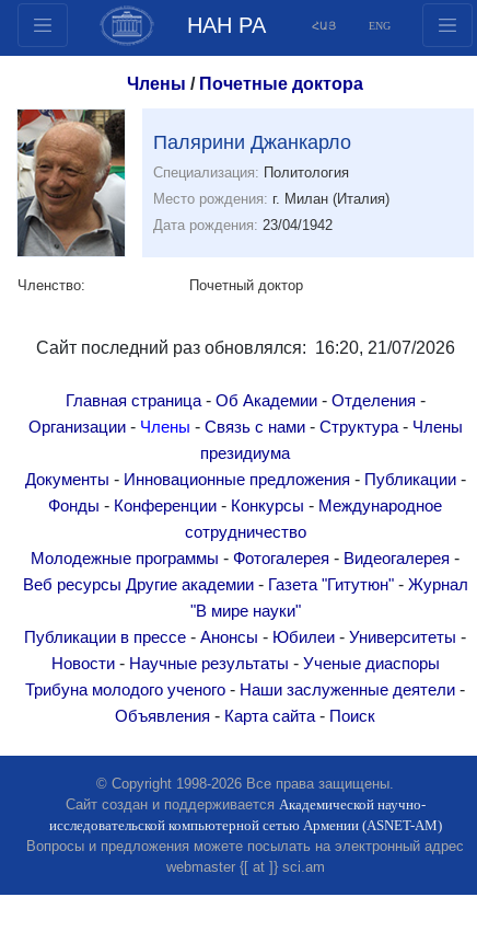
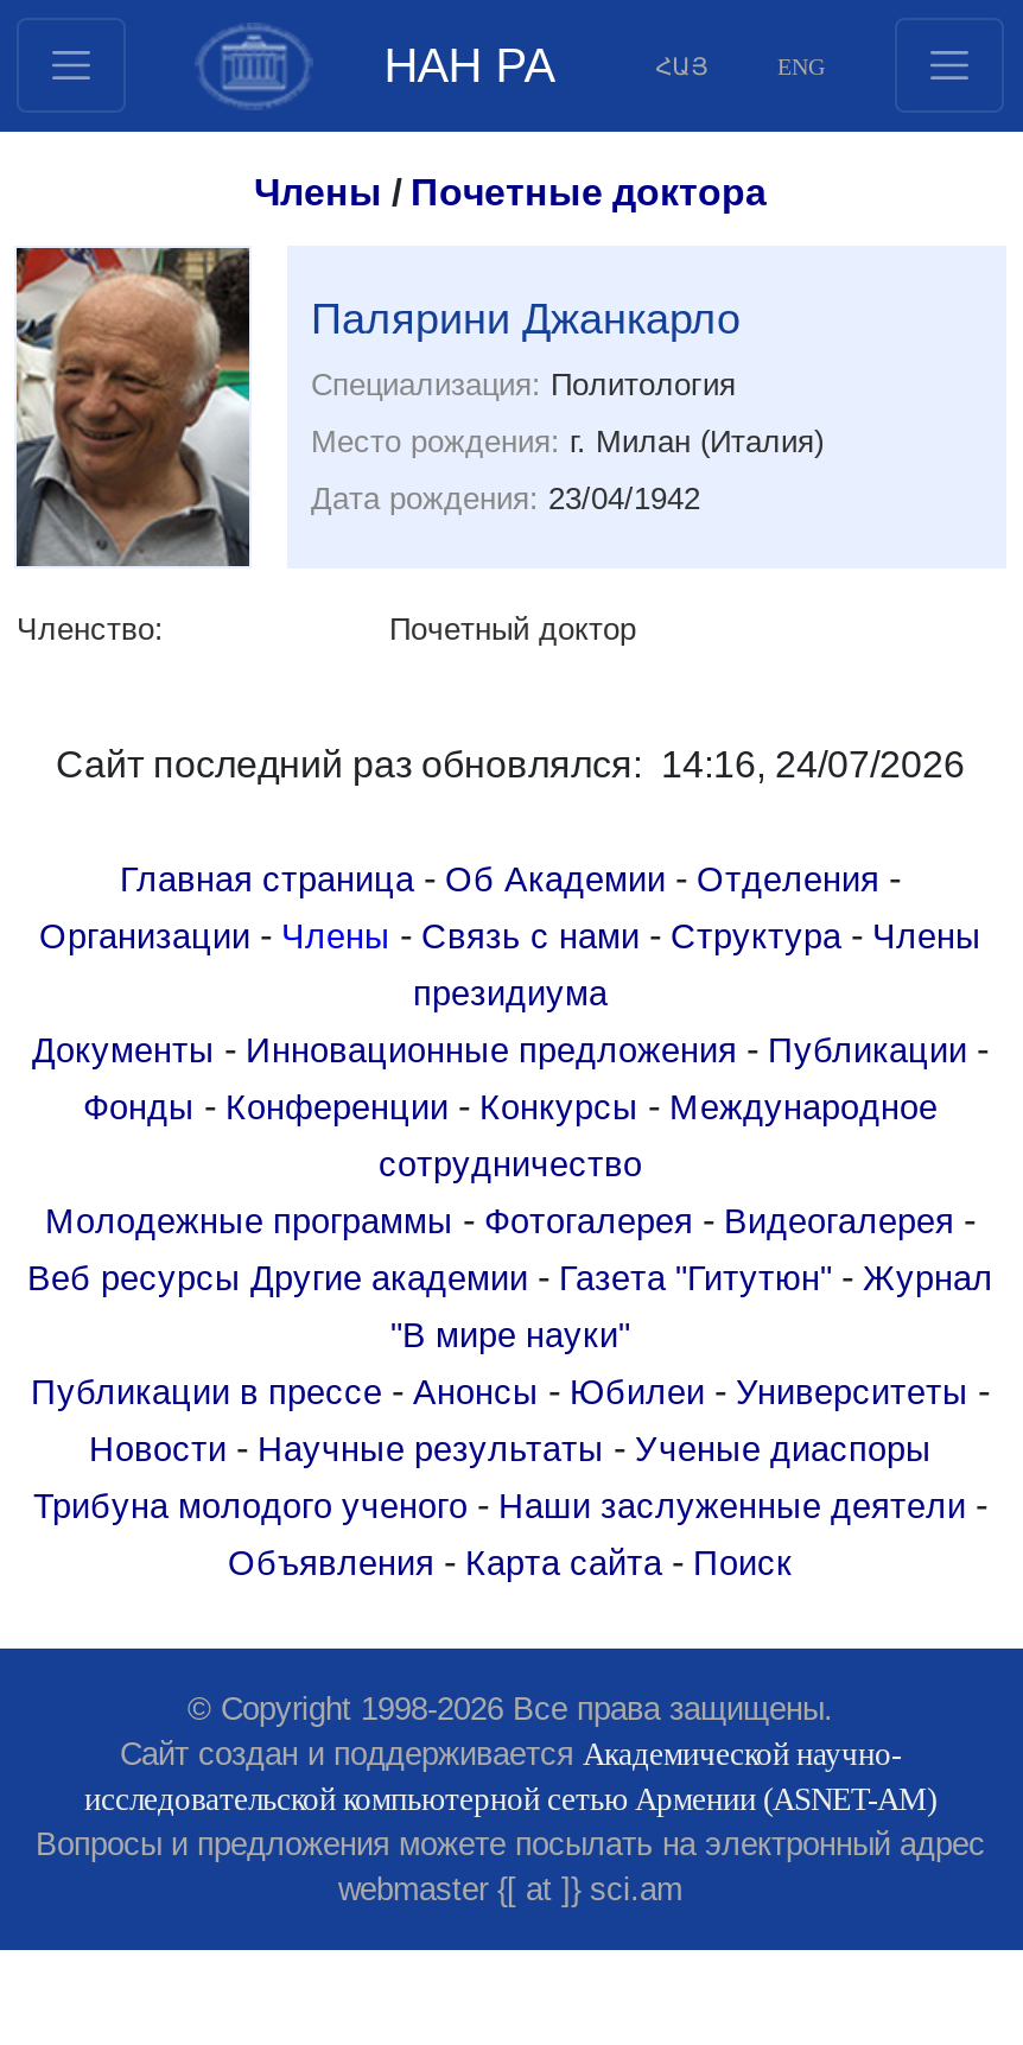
[36,338,455,357] Сайт последний раз обновлялся: 16:20, 21/07/2026 -> [56,744,965,785] Сайт последний раз обновлялся: 14:16, 24/07/2026

